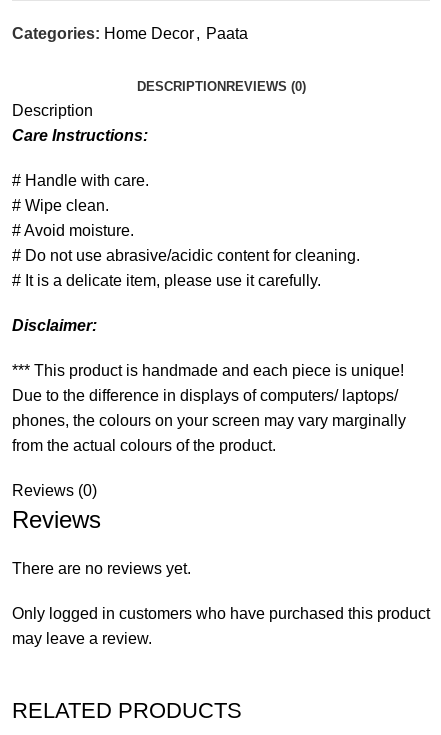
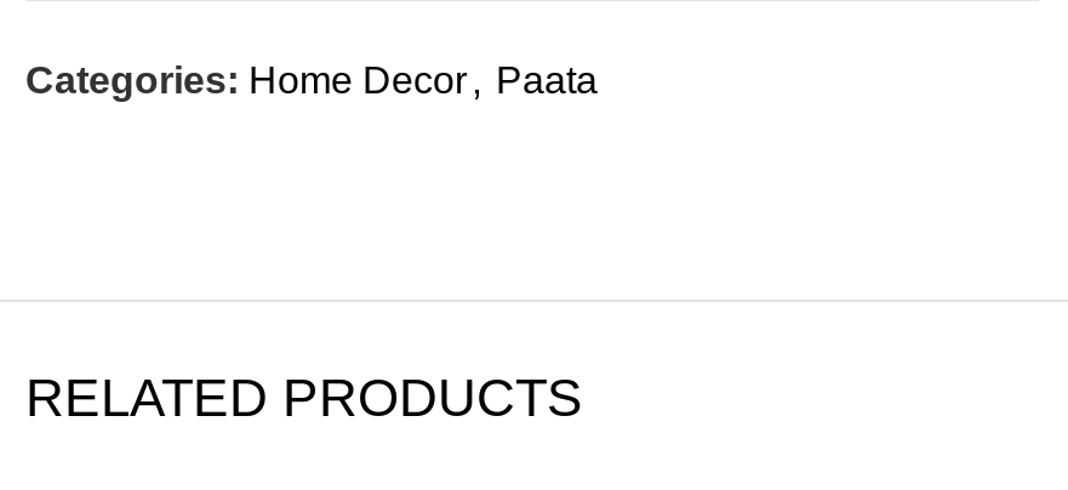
[12,79,430,647] DESCRIPTIONREVIEWS (0) | Description | Care Instructions: | # Handle with care. | # Wipe clean. | # Avoid moisture. | # Do not use abrasive/acidic content for cleaning. | # It is a delicate item, please use it carefully. | Disclaimer: | *** This product is handmade and each piece is unique! | Due to the difference in displays of computers/ laptops/ | phones, the colours on your screen may vary marginally | from the actual colours of the product. | Reviews (0) | Reviews | There are no reviews yet. | Only logged in customers who have purchased this product | may leave a review. -> none

